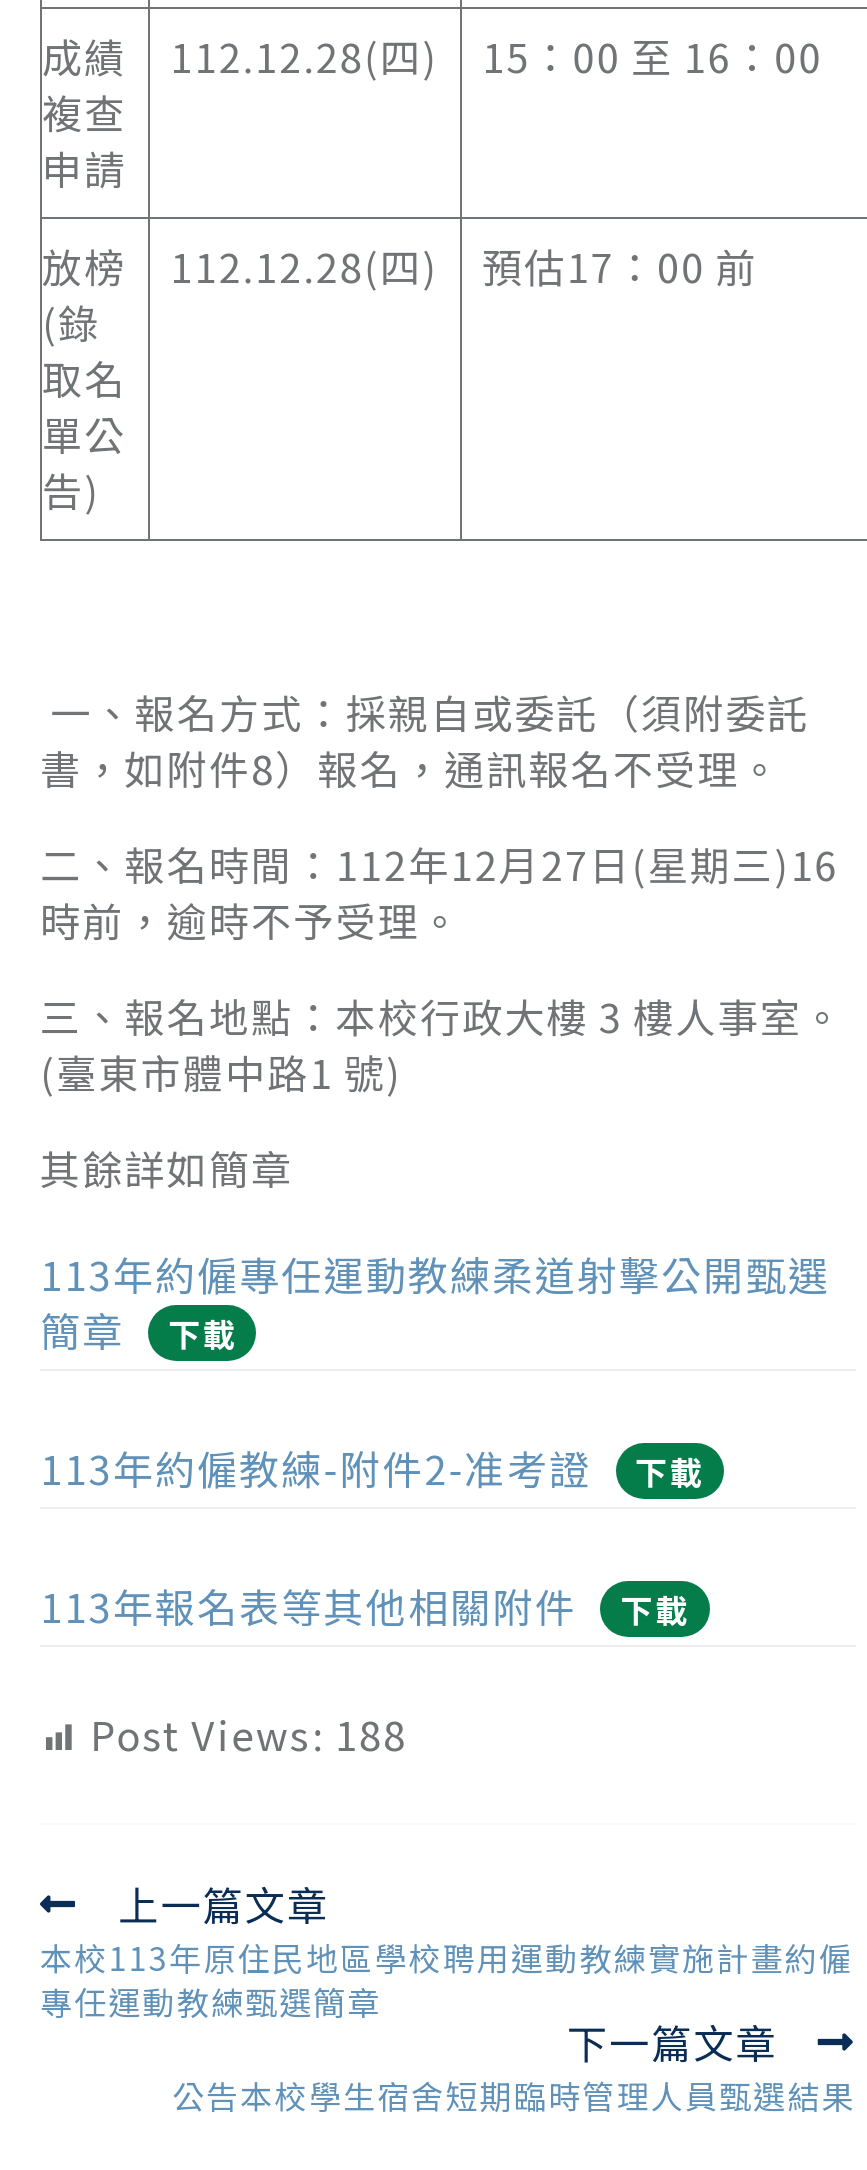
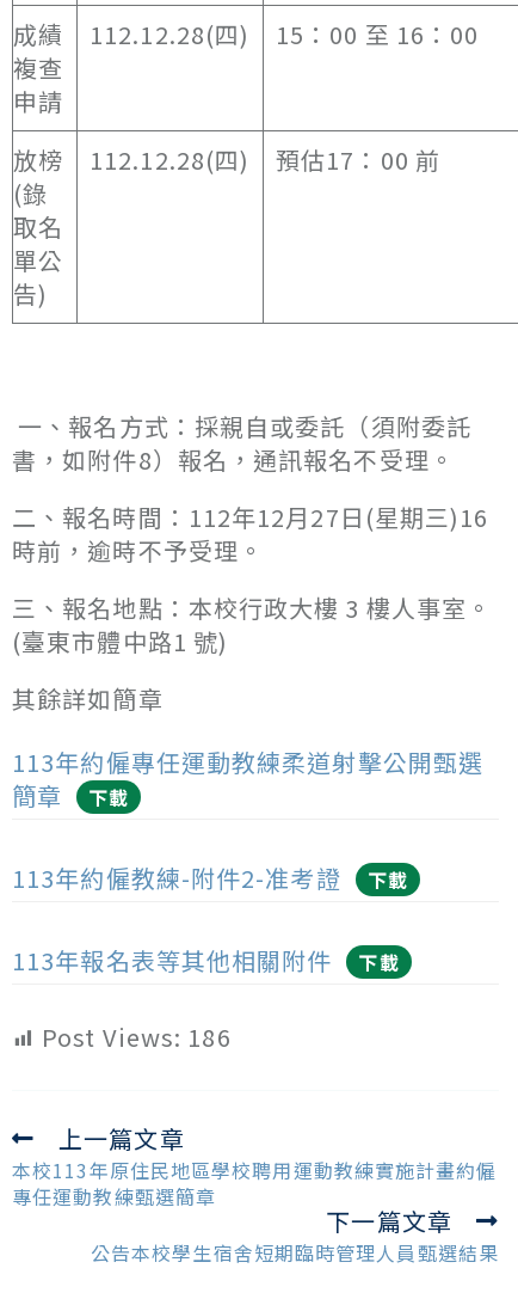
[90,1705,407,1763] Post Views: 188 -> [42,1019,231,1054] Post Views: 186

